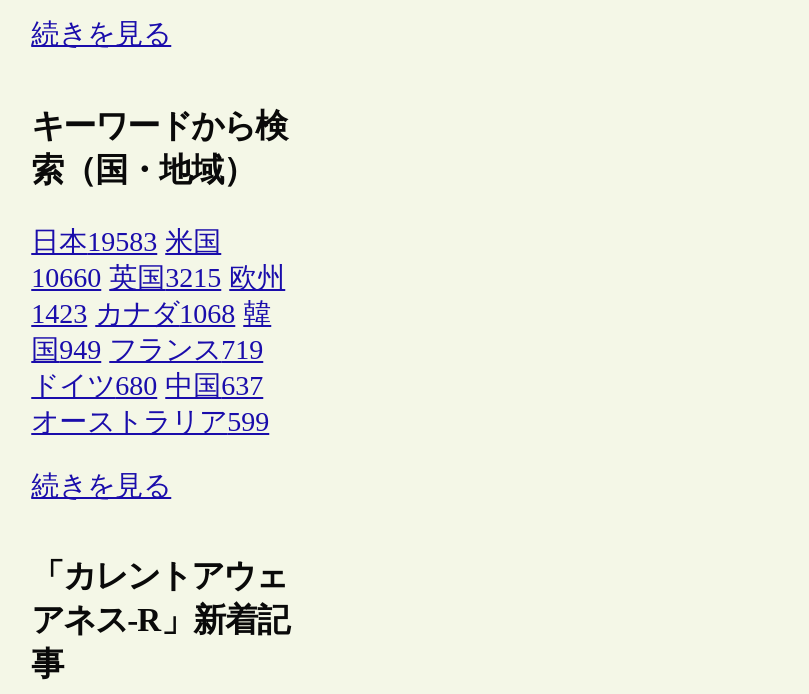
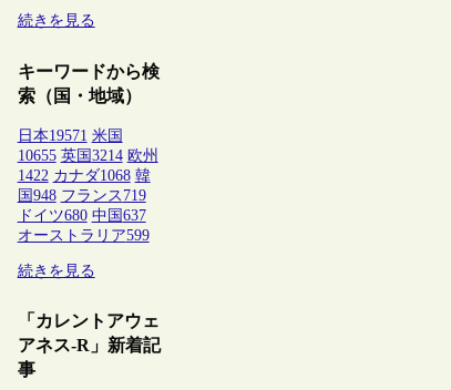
[31,227,221,257] 日本19583 米国 -> [17,127,123,144] 日本19571 米国
[31,263,285,293] 10660 英国3215 欧州 -> [17,147,158,164] 10655 英国3214 欧州
[31,299,271,329] 1423 カナダ1068 韓 -> [17,167,150,184] 1422 カナダ1068 韓
[31,335,263,365] 国949 フランス719 -> [17,187,146,204] 国948 フランス719

